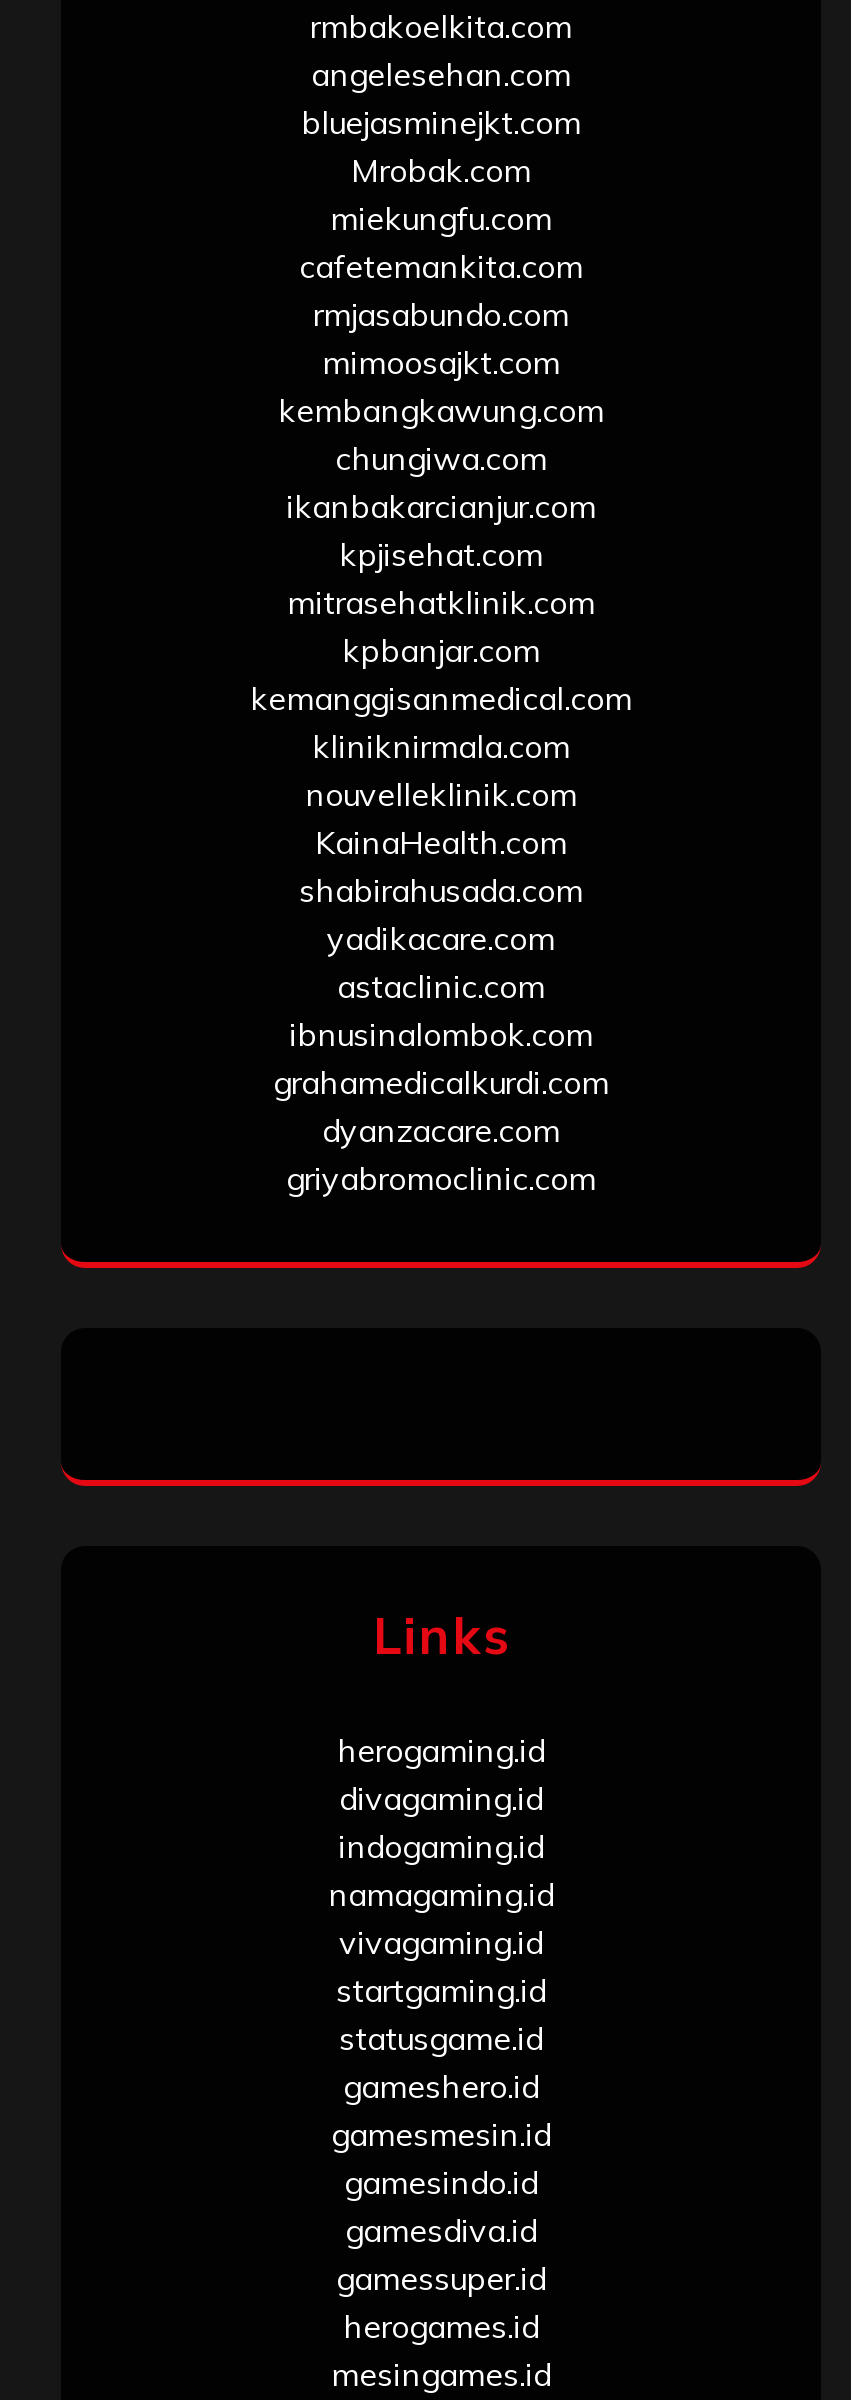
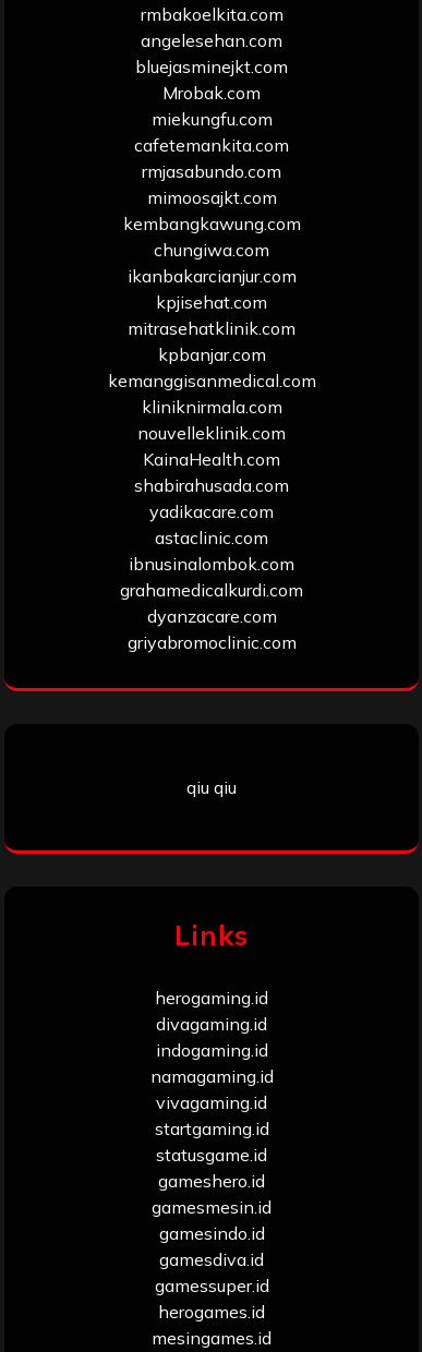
none -> [186,777,237,798] qiu qiu

